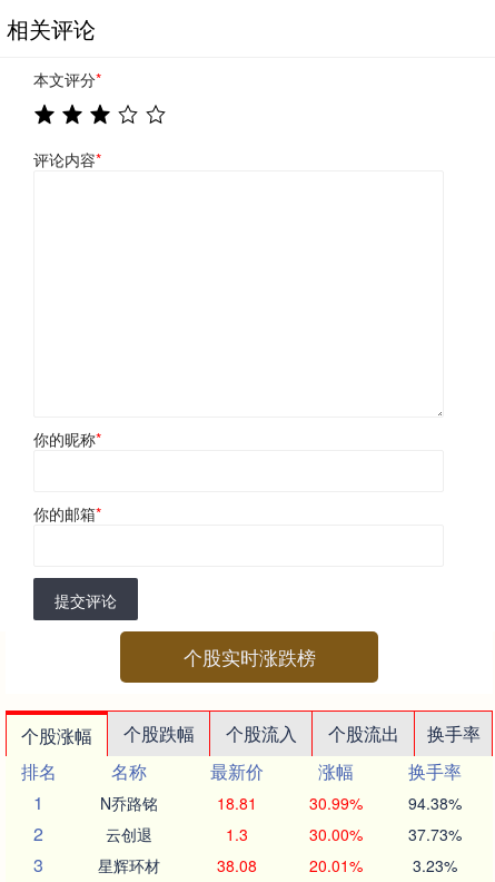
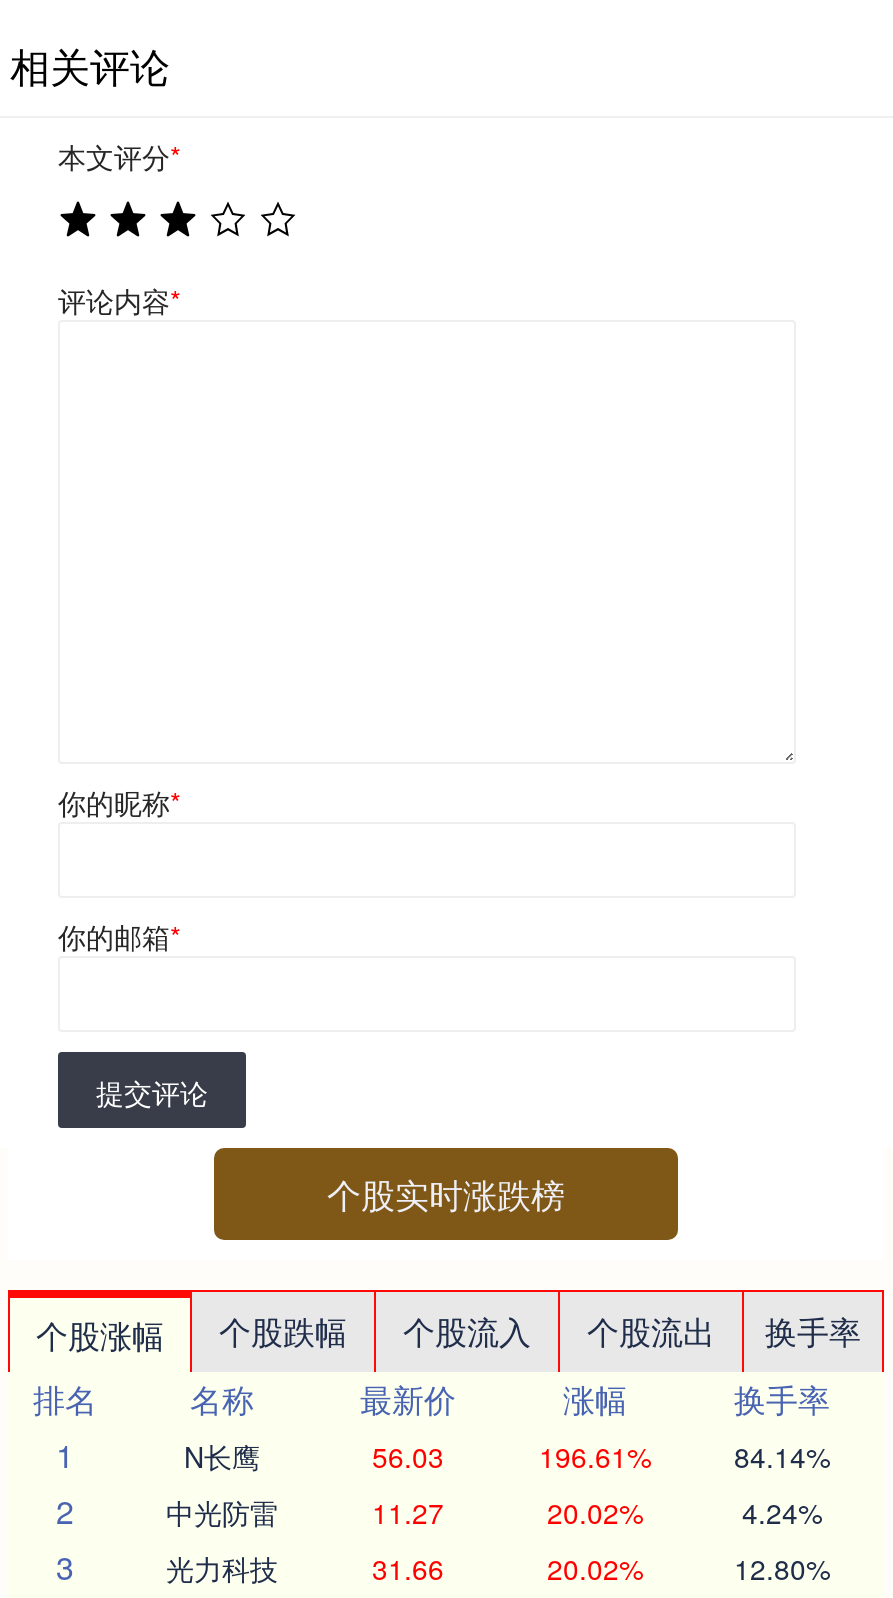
[100,792,461,814] N乔路铭 | 18.81 | 30.99% | 94.38% -> [184,1437,830,1477] N长鹰 | 56.03 | 196.61% | 84.14%
[106,823,461,846] 云创退 | 1.3 | 30.00% | 37.73% -> [166,1493,822,1533] 中光防雷 | 11.27 | 20.02% | 4.24%
[98,854,457,877] 星辉环材 | 38.08 | 20.01% | 3.23% -> [166,1549,830,1589] 光力科技 | 31.66 | 20.02% | 12.80%

